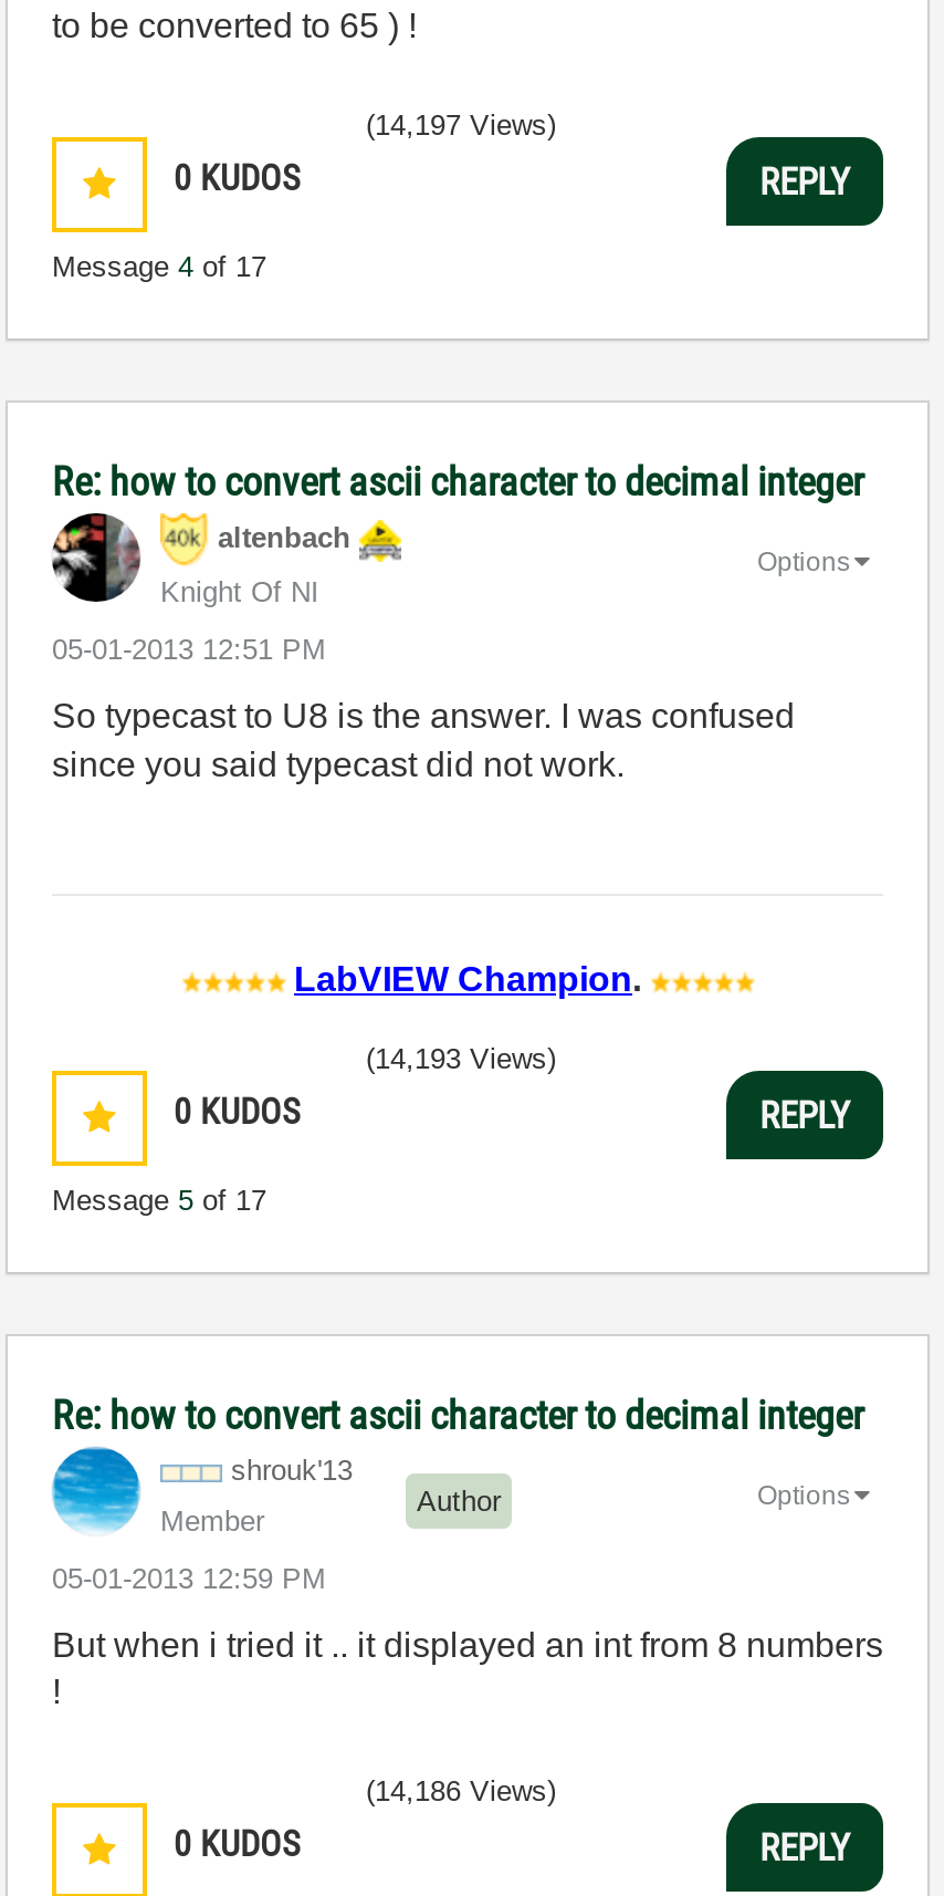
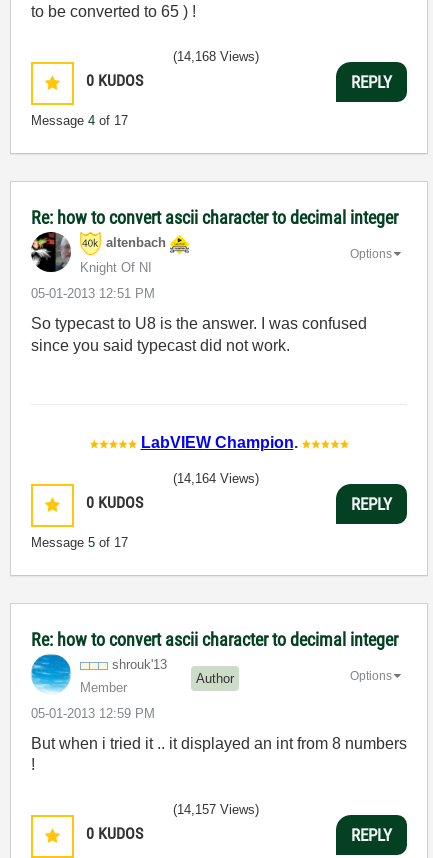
[366,108,556,142] (14,197 Views) -> [173,49,259,64] (14,168 Views)
[366,1042,556,1075] (14,193 Views) -> [173,471,259,486] (14,164 Views)
[366,1774,556,1808] (14,186 Views) -> [173,802,259,817] (14,157 Views)

